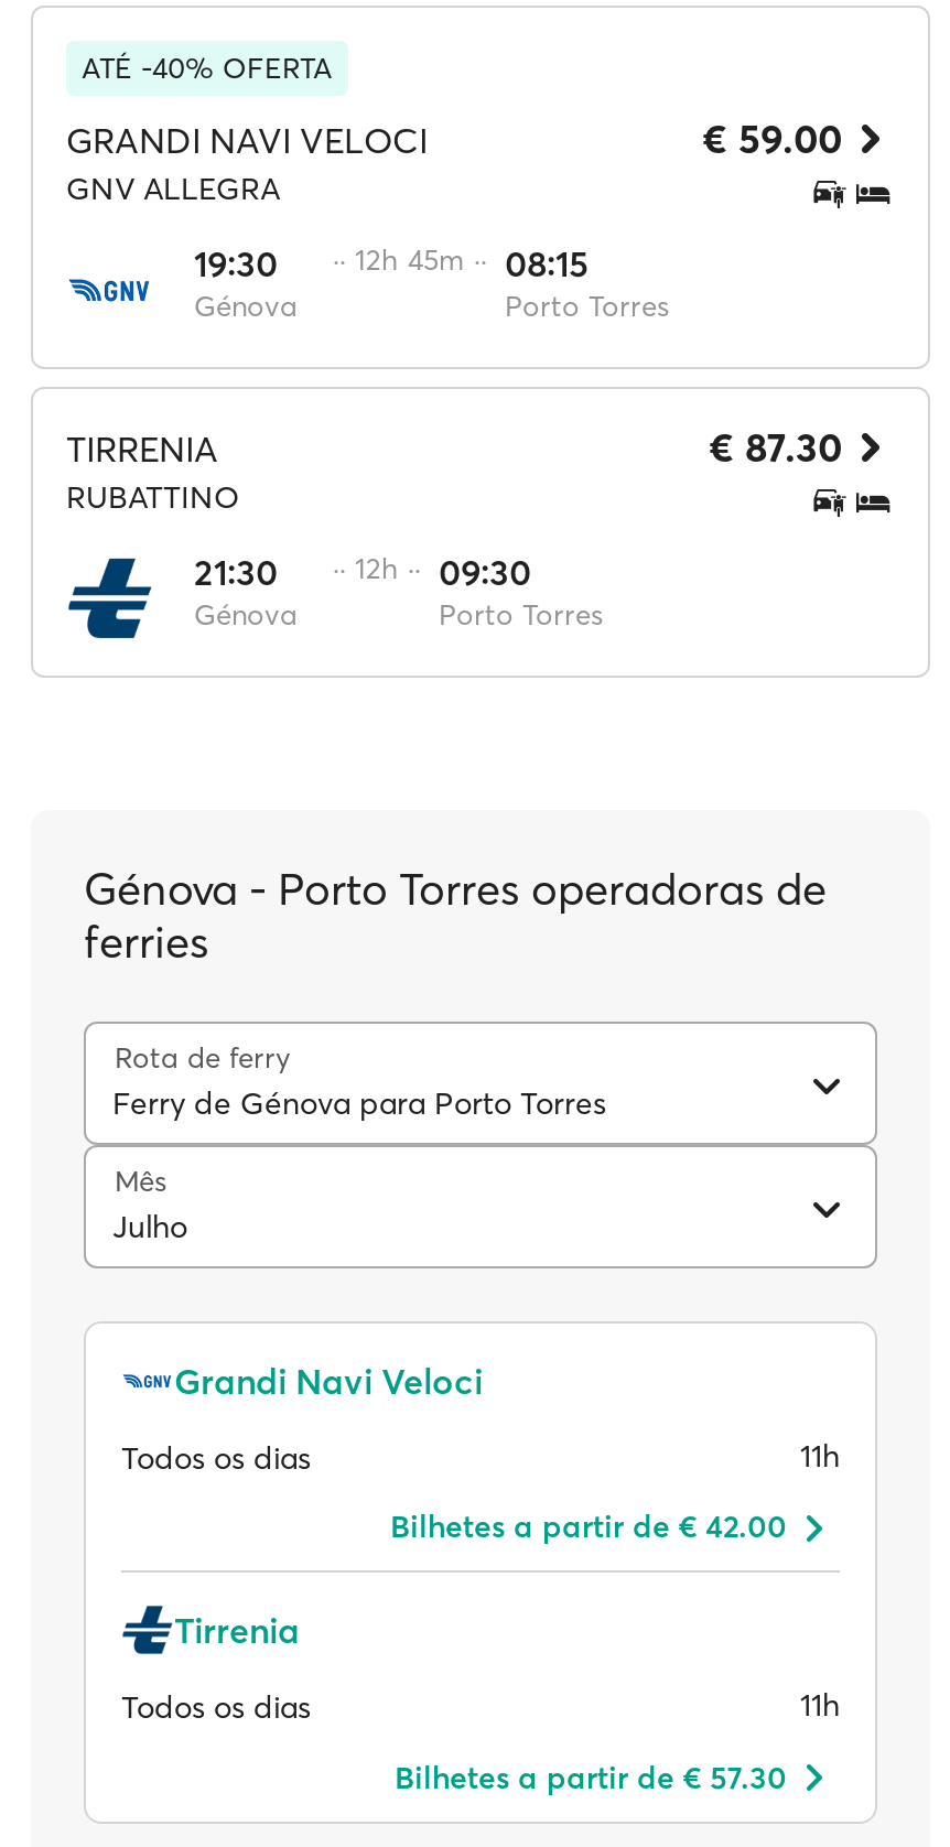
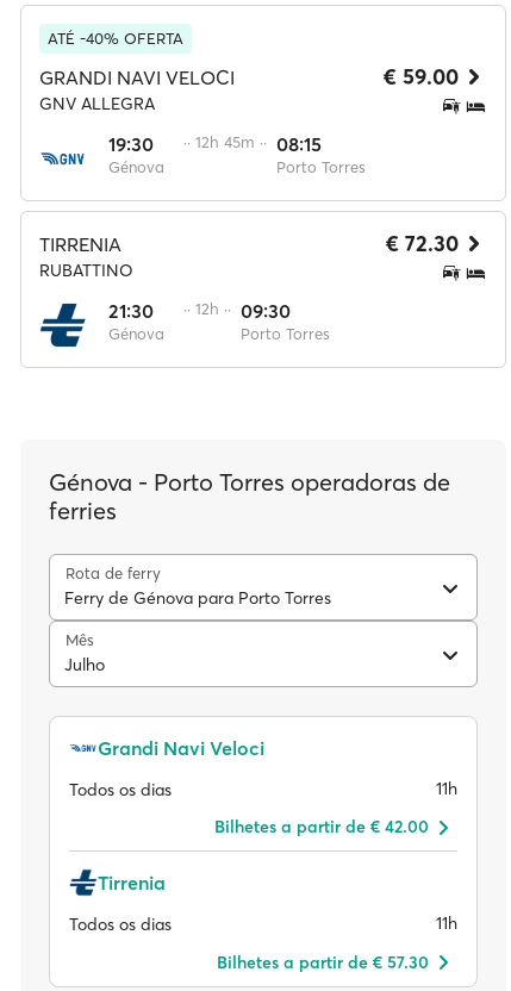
[710,422,842,473] € 87.30 -> [386,230,459,257] € 72.30

